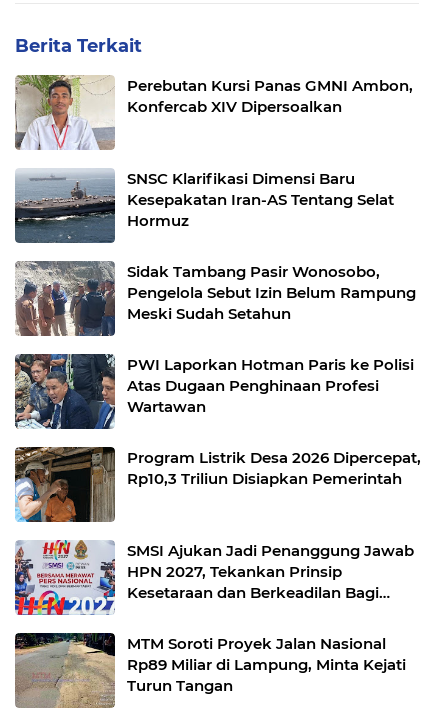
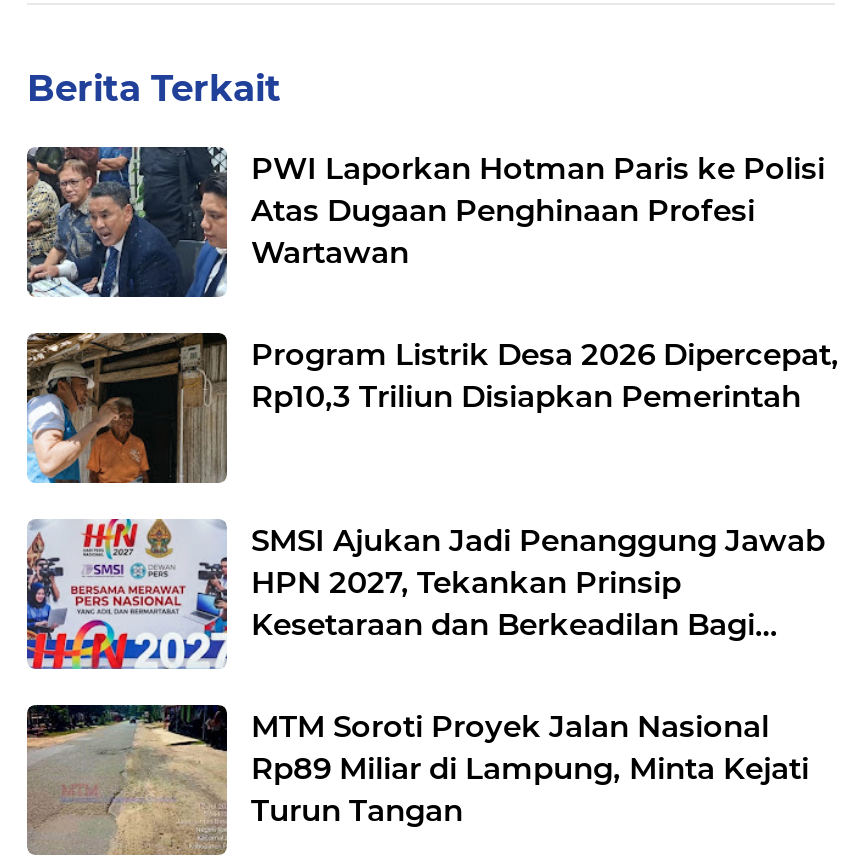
[16,74,413,151] [image] | Perebutan Kursi Panas GMNI Ambon, | Konfercab XIV Dipersoalkan -> none
[14,168,416,322] [image] | SNSC Klarifikasi Dimensi Baru | Kesepakatan Iran-AS Tentang Selat | Hormuz | Sidak Tambang Pasir Wonosobo, | Pengelola Sebut Izin Belum Rampung | Meski Sudah Setahun -> none
[15,261,115,337] [image] -> none

